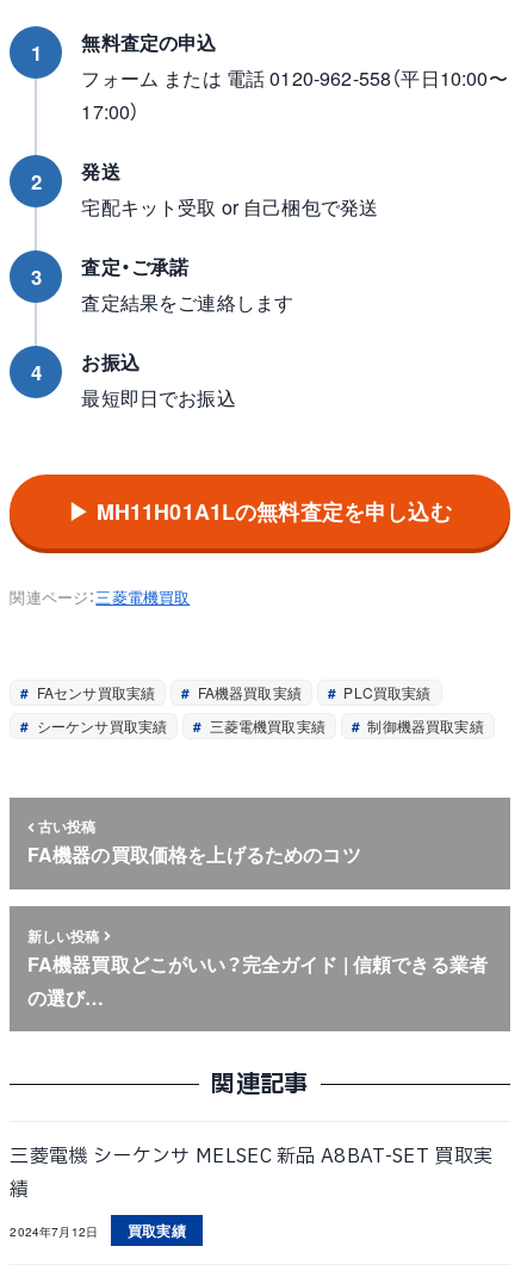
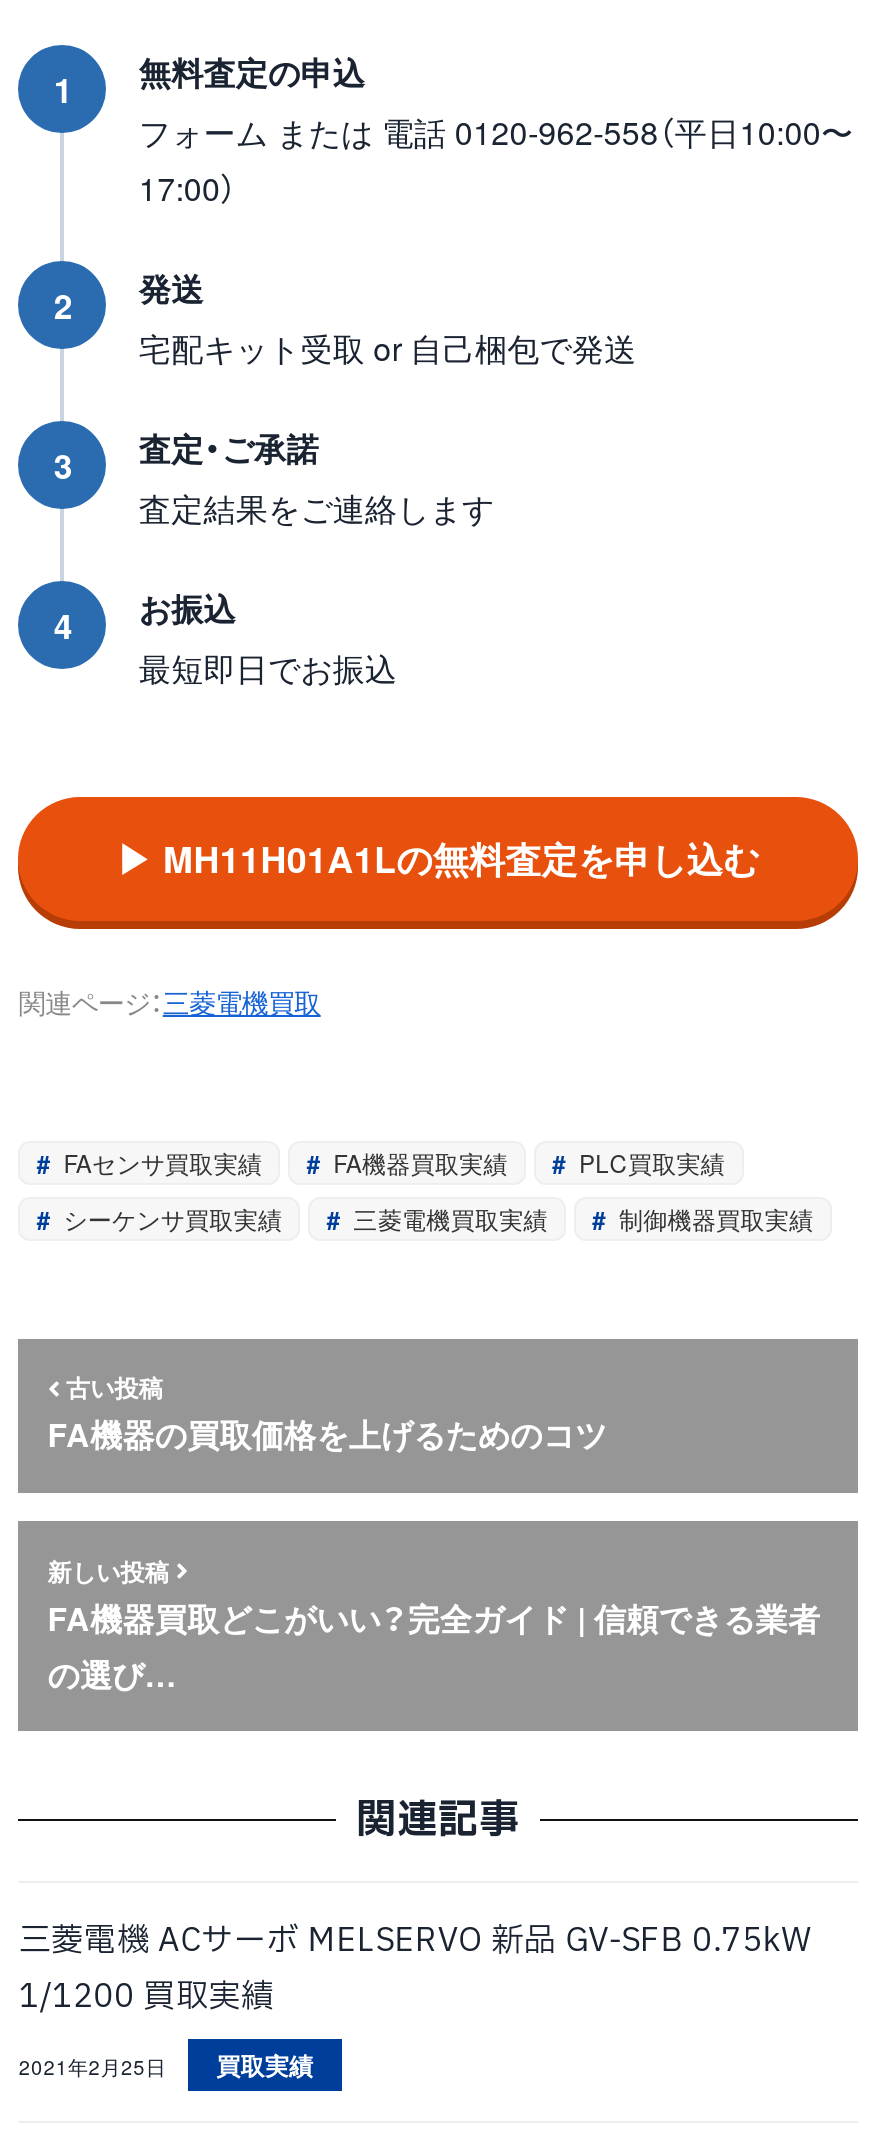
[10,1142,493,1204] 三菱電機 シーケンサ MELSEC 新品 A8BAT-SET 買取実 | 績 -> [19,1916,812,2020] 三菱電機 ACサーボ MELSERVO 新品 GV-SFB 0.75kW | 1/1200 買取実績
[10,1220,186,1241] 2024年7月12日 買取実績 -> [19,2047,313,2083] 2021年2月25日 買取実績

